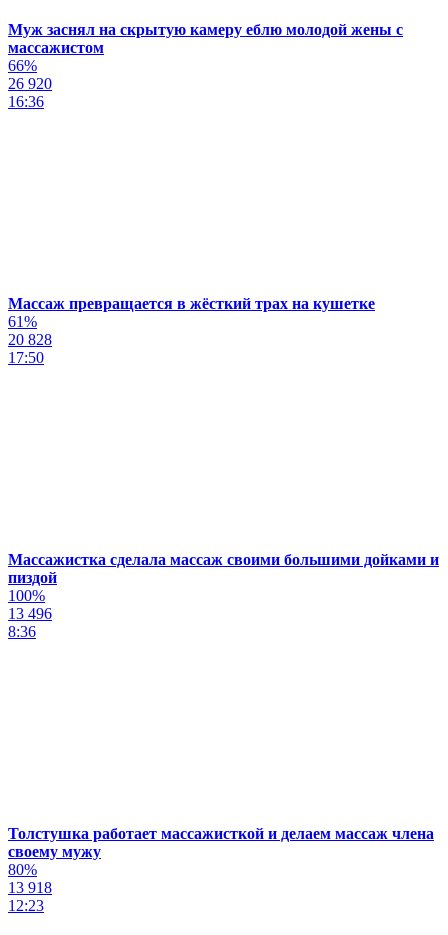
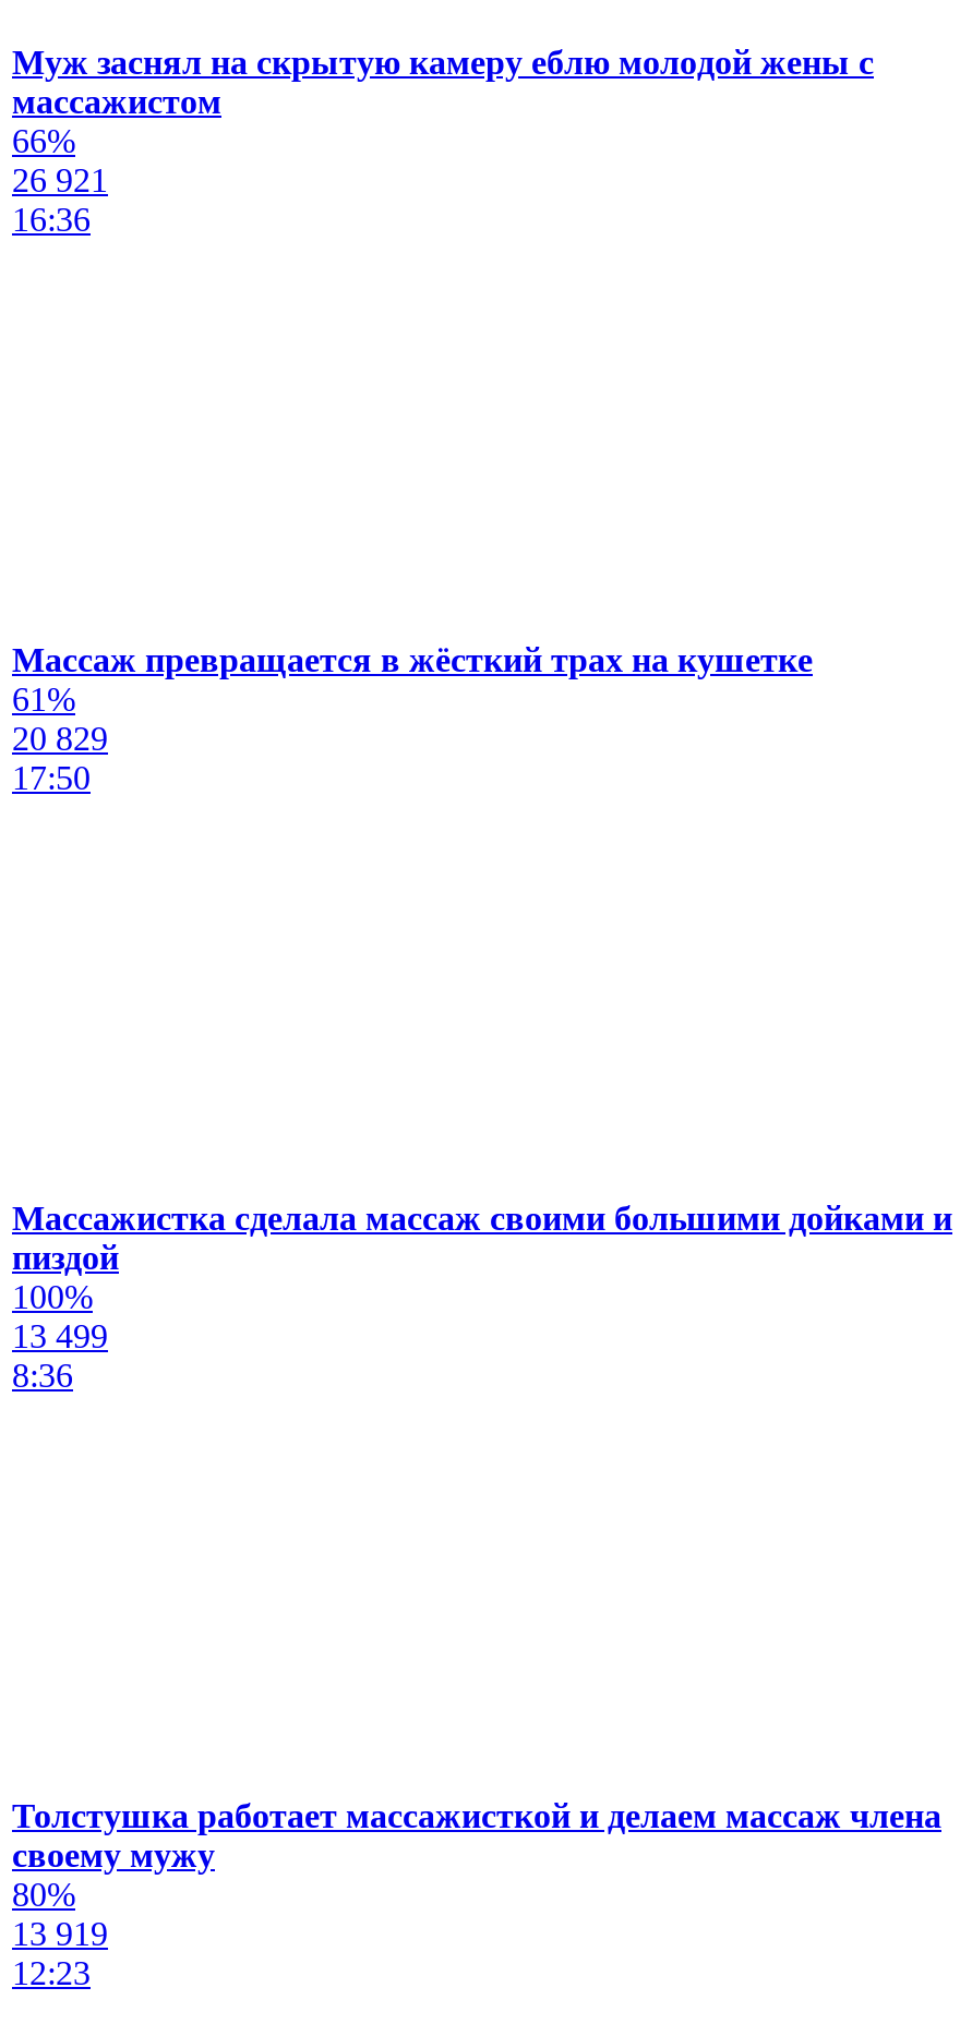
[8,75,52,92] 26 920 -> [12,161,108,198] 26 921
[8,331,52,348] 20 828 -> [12,720,108,757] 20 829
[8,605,52,622] 13 496 -> [12,1317,108,1354] 13 499
[8,879,52,896] 13 918 -> [12,1915,108,1952] 13 919

